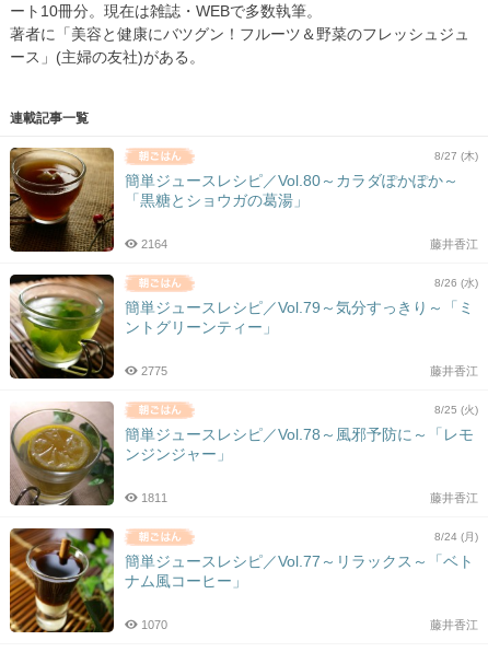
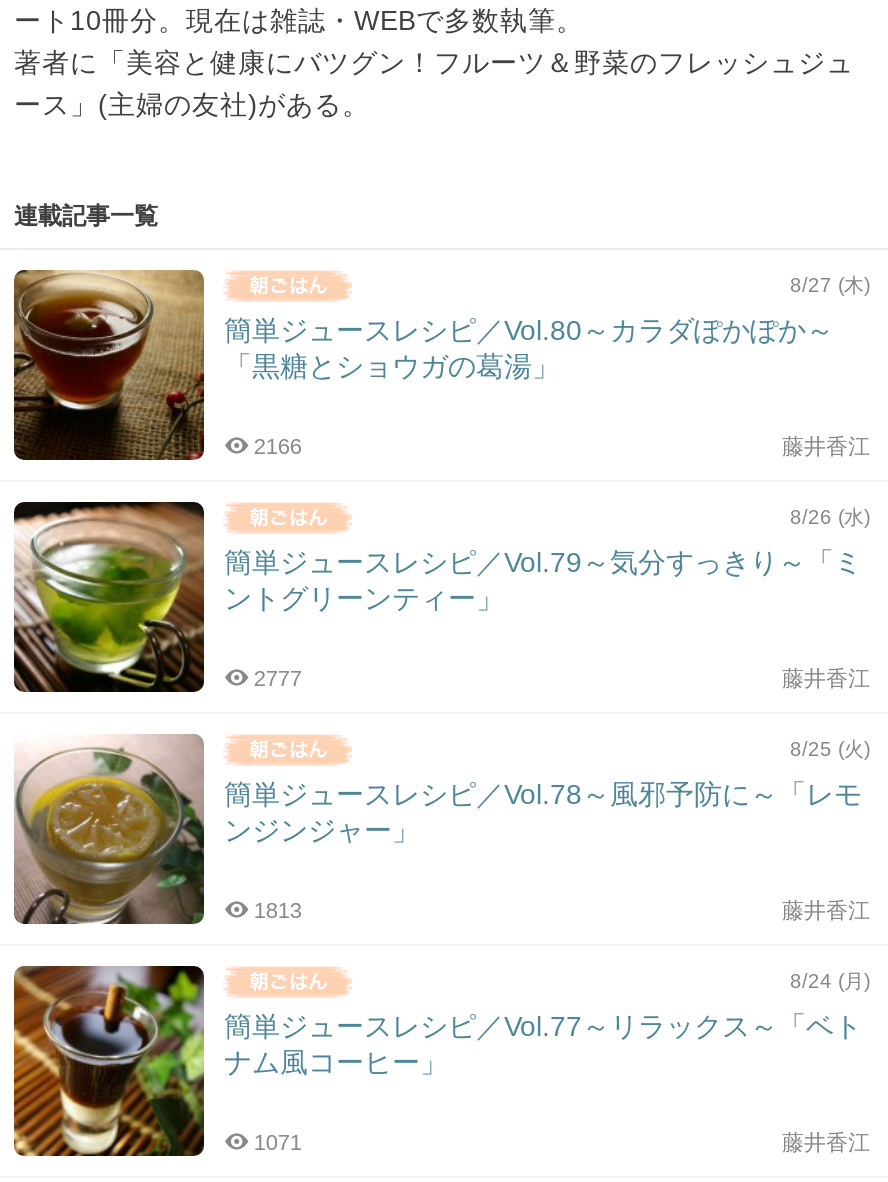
[141,238,167,251] 2164 -> [254,434,302,458] 2166
[141,365,167,378] 2775 -> [254,666,302,690] 2777
[141,491,167,505] 1811 -> [254,898,302,922] 1813
[141,618,167,631] 1070 -> [254,1130,302,1154] 1071

